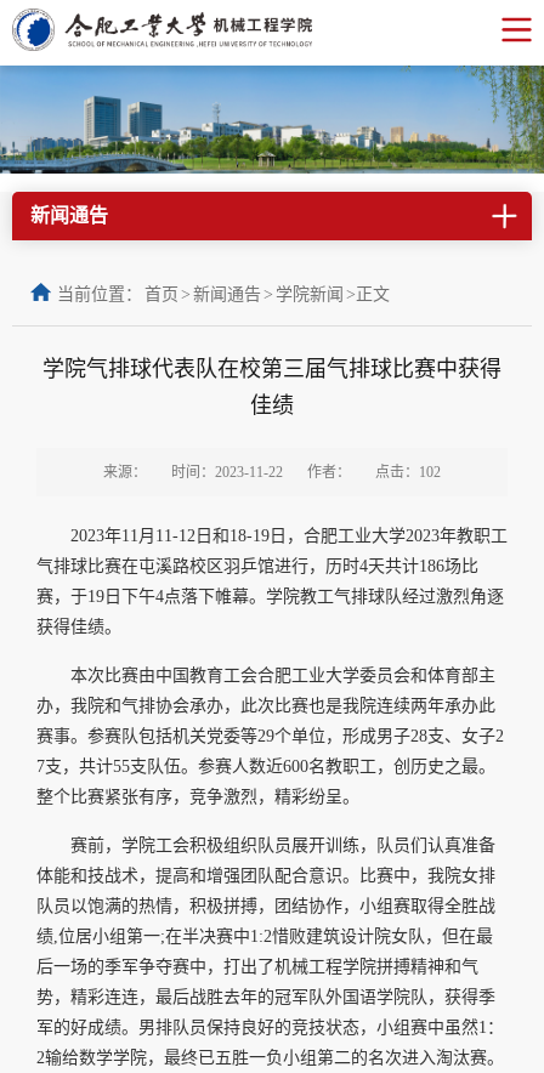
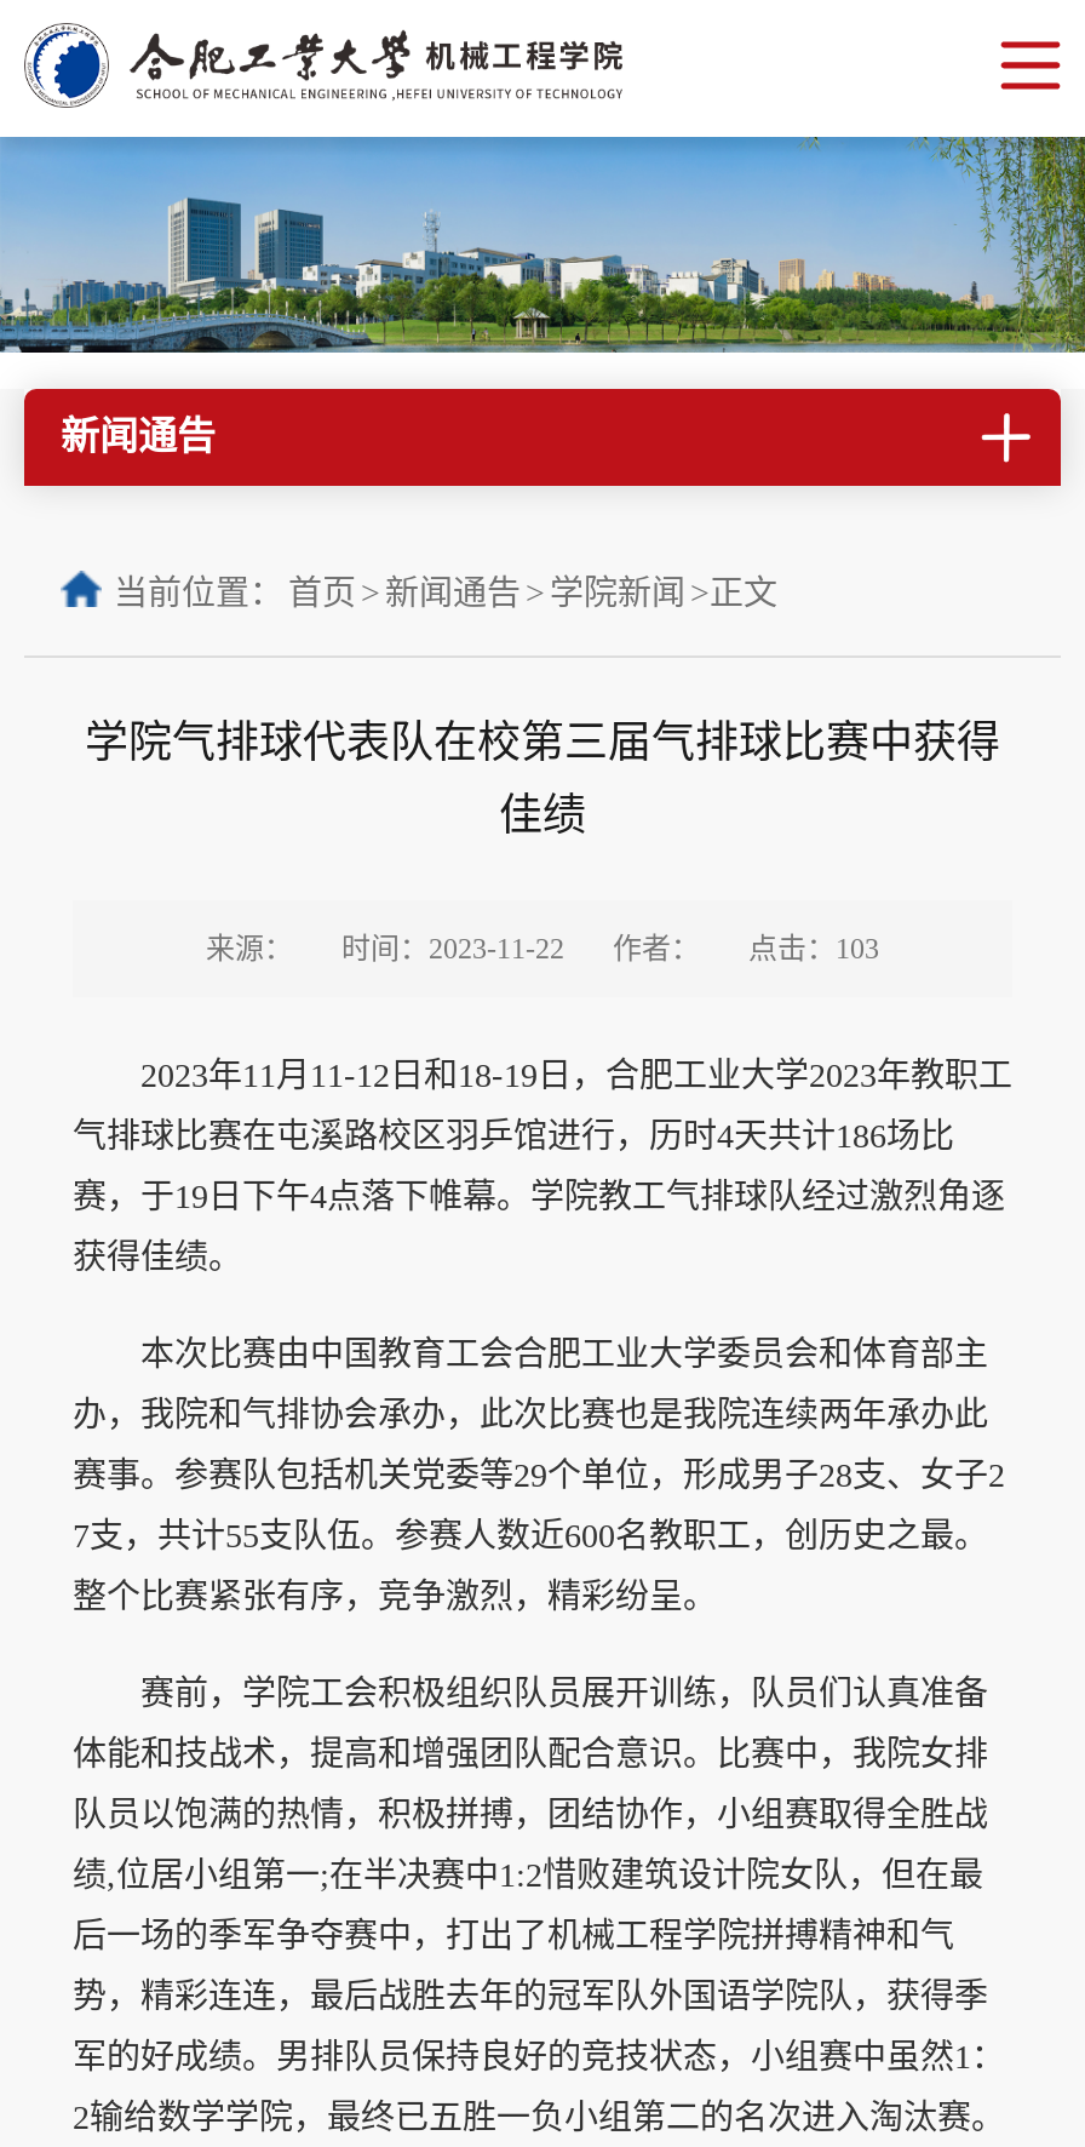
[103,463,441,480] 来源： 时间：2023-11-22 作者： 点击：102 -> [206,931,879,965] 来源： 时间：2023-11-22 作者： 点击：103

